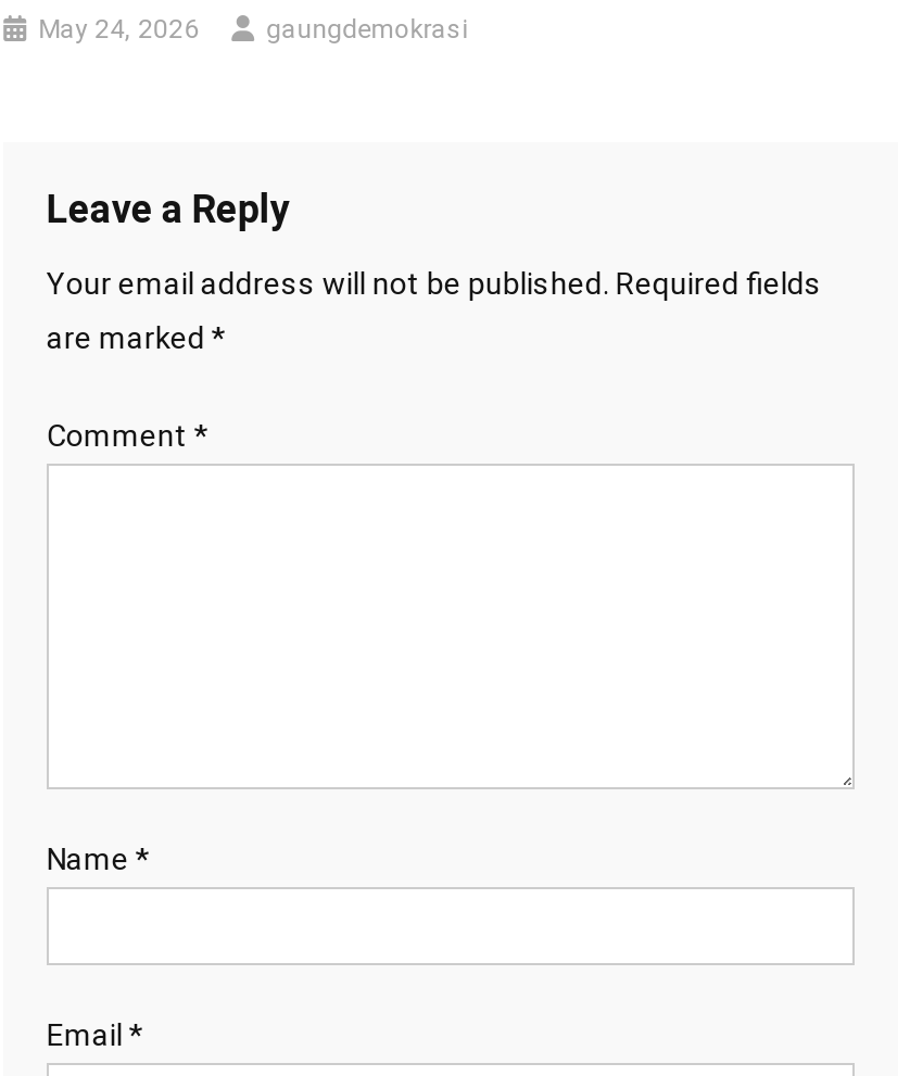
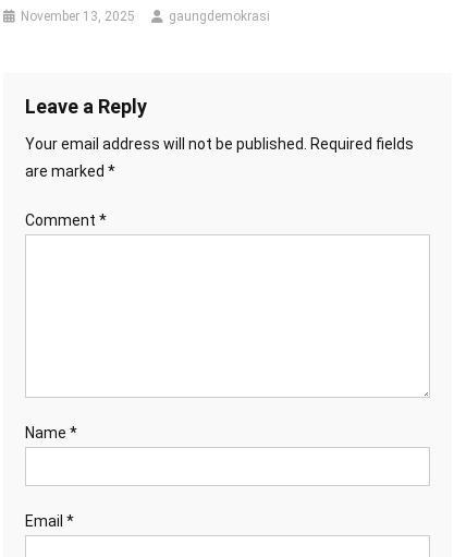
[38,15,199,46] May 24, 2026 -> [21,8,135,24] November 13, 2025

